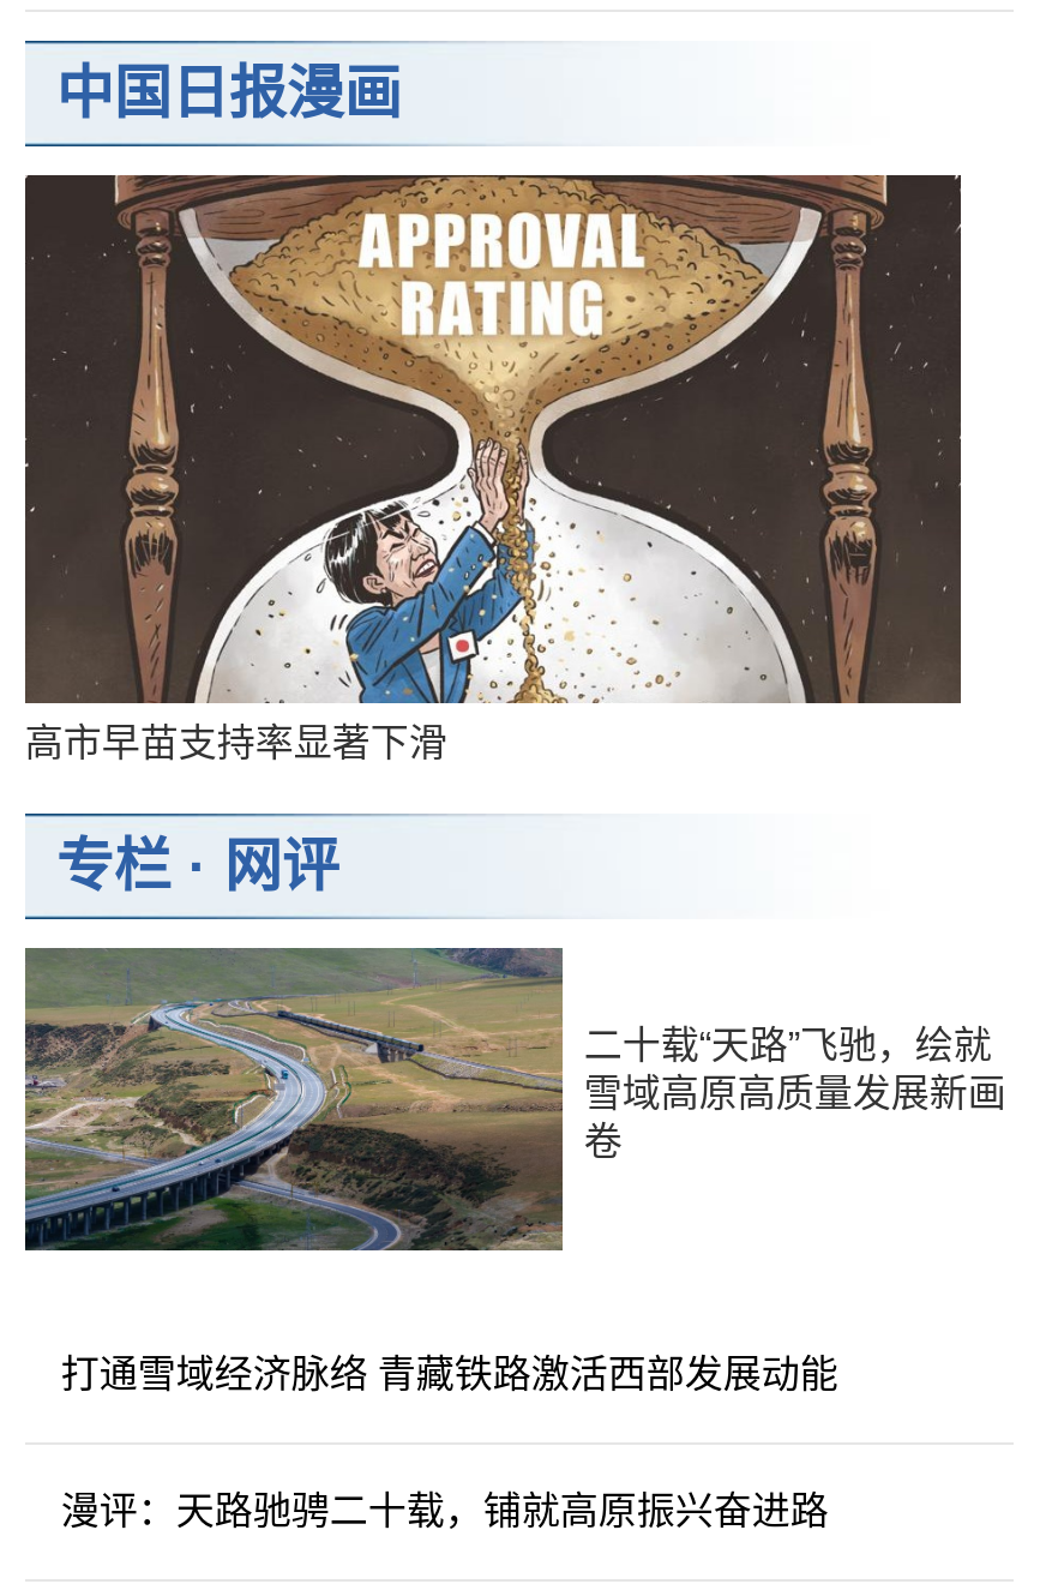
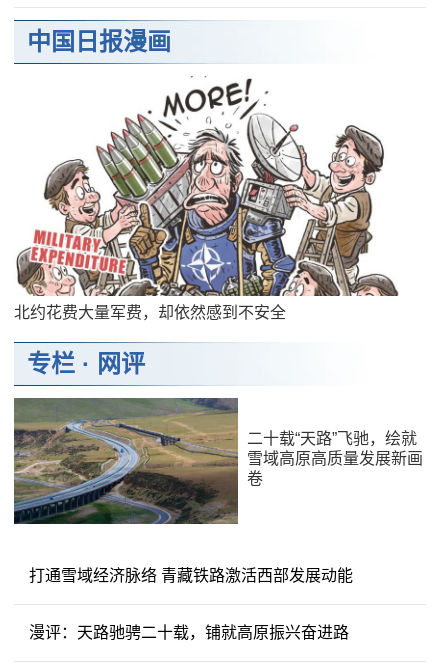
[23,172,963,763] [image] | 高市早苗支持率显著下滑 -> [14,76,404,321] [image] | 北约花费大量军费，却依然感到不安全

